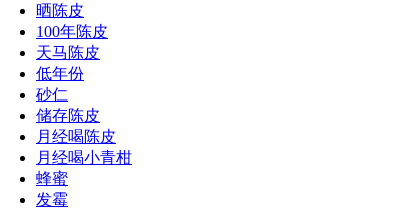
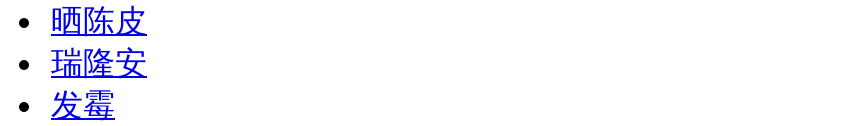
[36,23,132,187] 100年陈皮 | 天马陈皮 | 低年份 | 砂仁 | 储存陈皮 | 月经喝陈皮 | 月经喝小青柑 | 蜂蜜 -> [51,47,147,81] 瑞隆安

